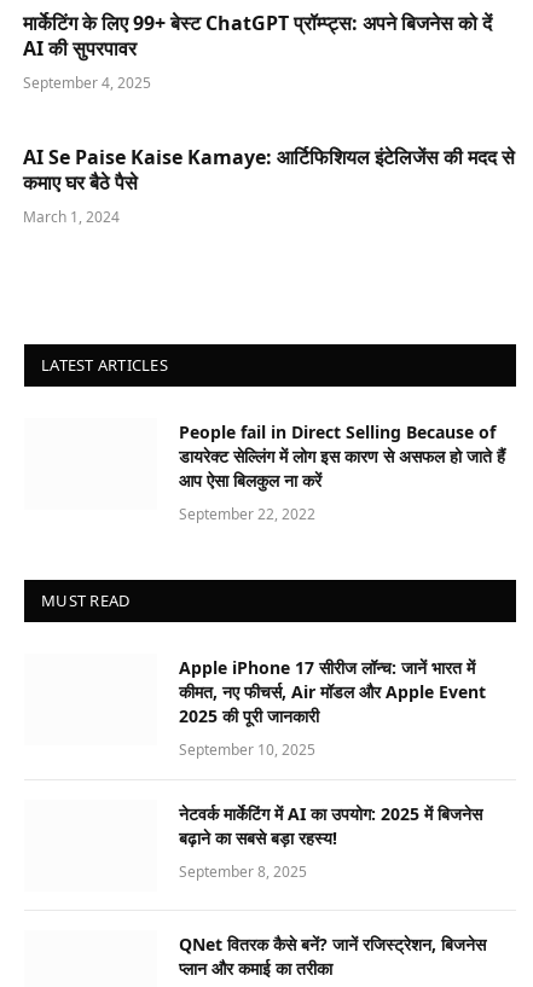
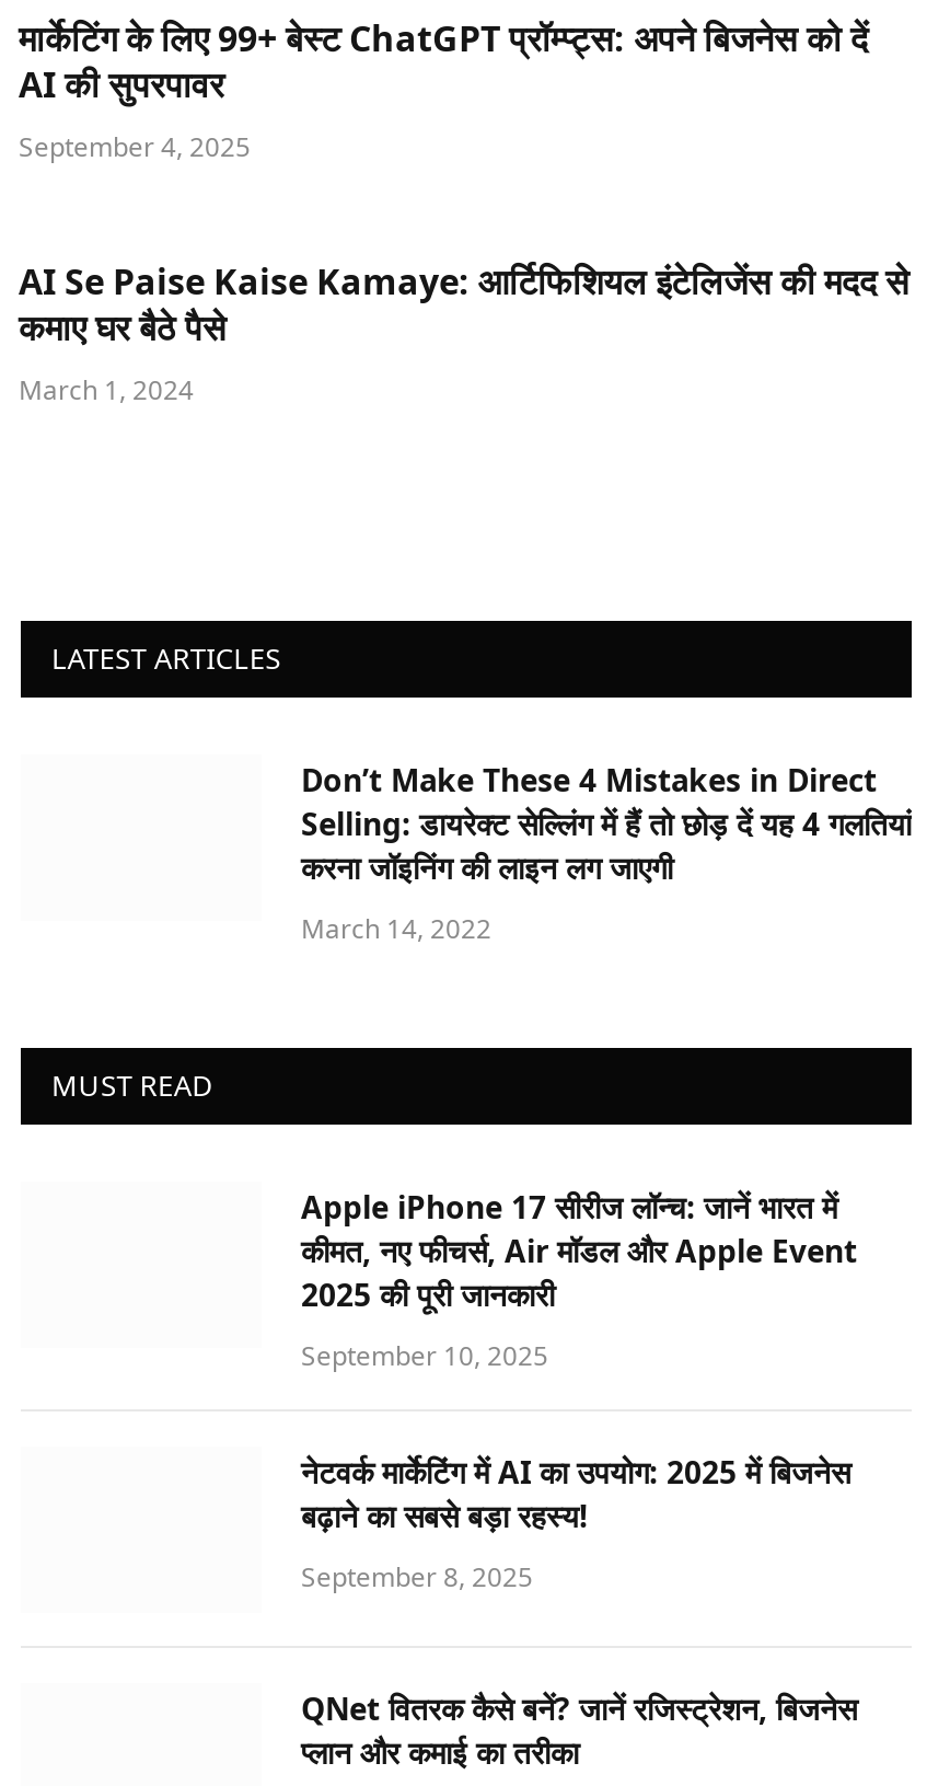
[179,421,505,492] People fail in Direct Selling Because of | डायरेक्ट सेल्लिंग में लोग इस कारण से असफल हो जाते हैं | आप ऐसा बिलकुल ना करें -> [301,759,912,888] Don’t Make These 4 Mistakes in Direct | Selling: डायरेक्ट सेल्लिंग में हैं तो छोड़ दें यह 4 गलतियां | करना जॉइनिंग की लाइन लग जाएगी
[179,504,315,524] September 22, 2022 -> [301,910,491,947] March 14, 2022

